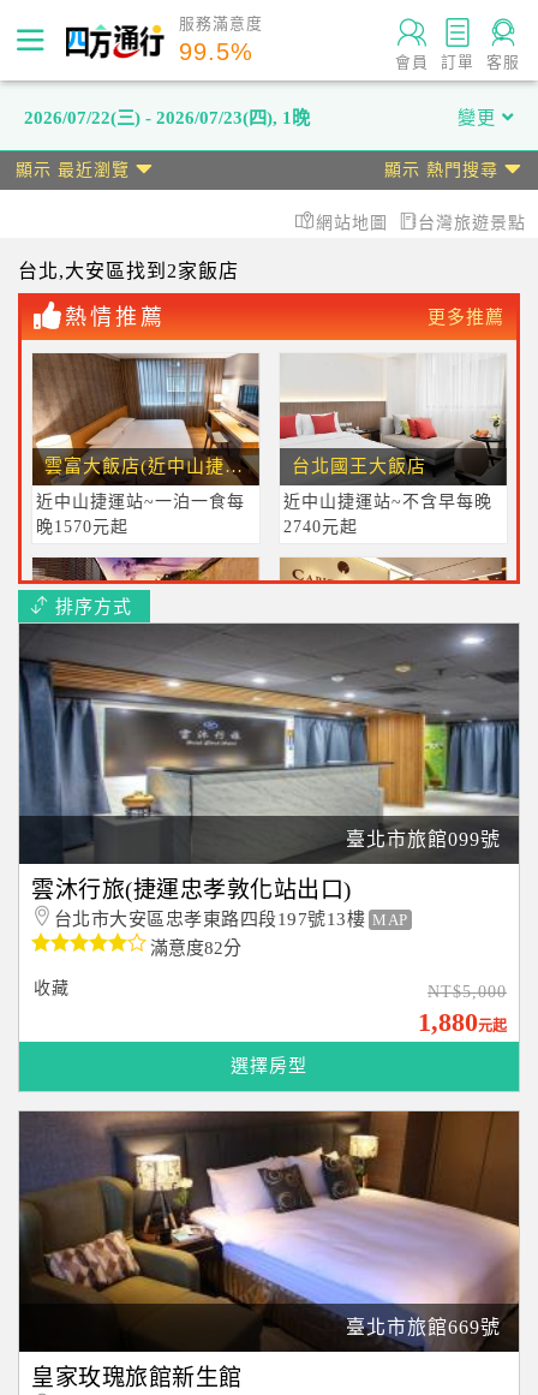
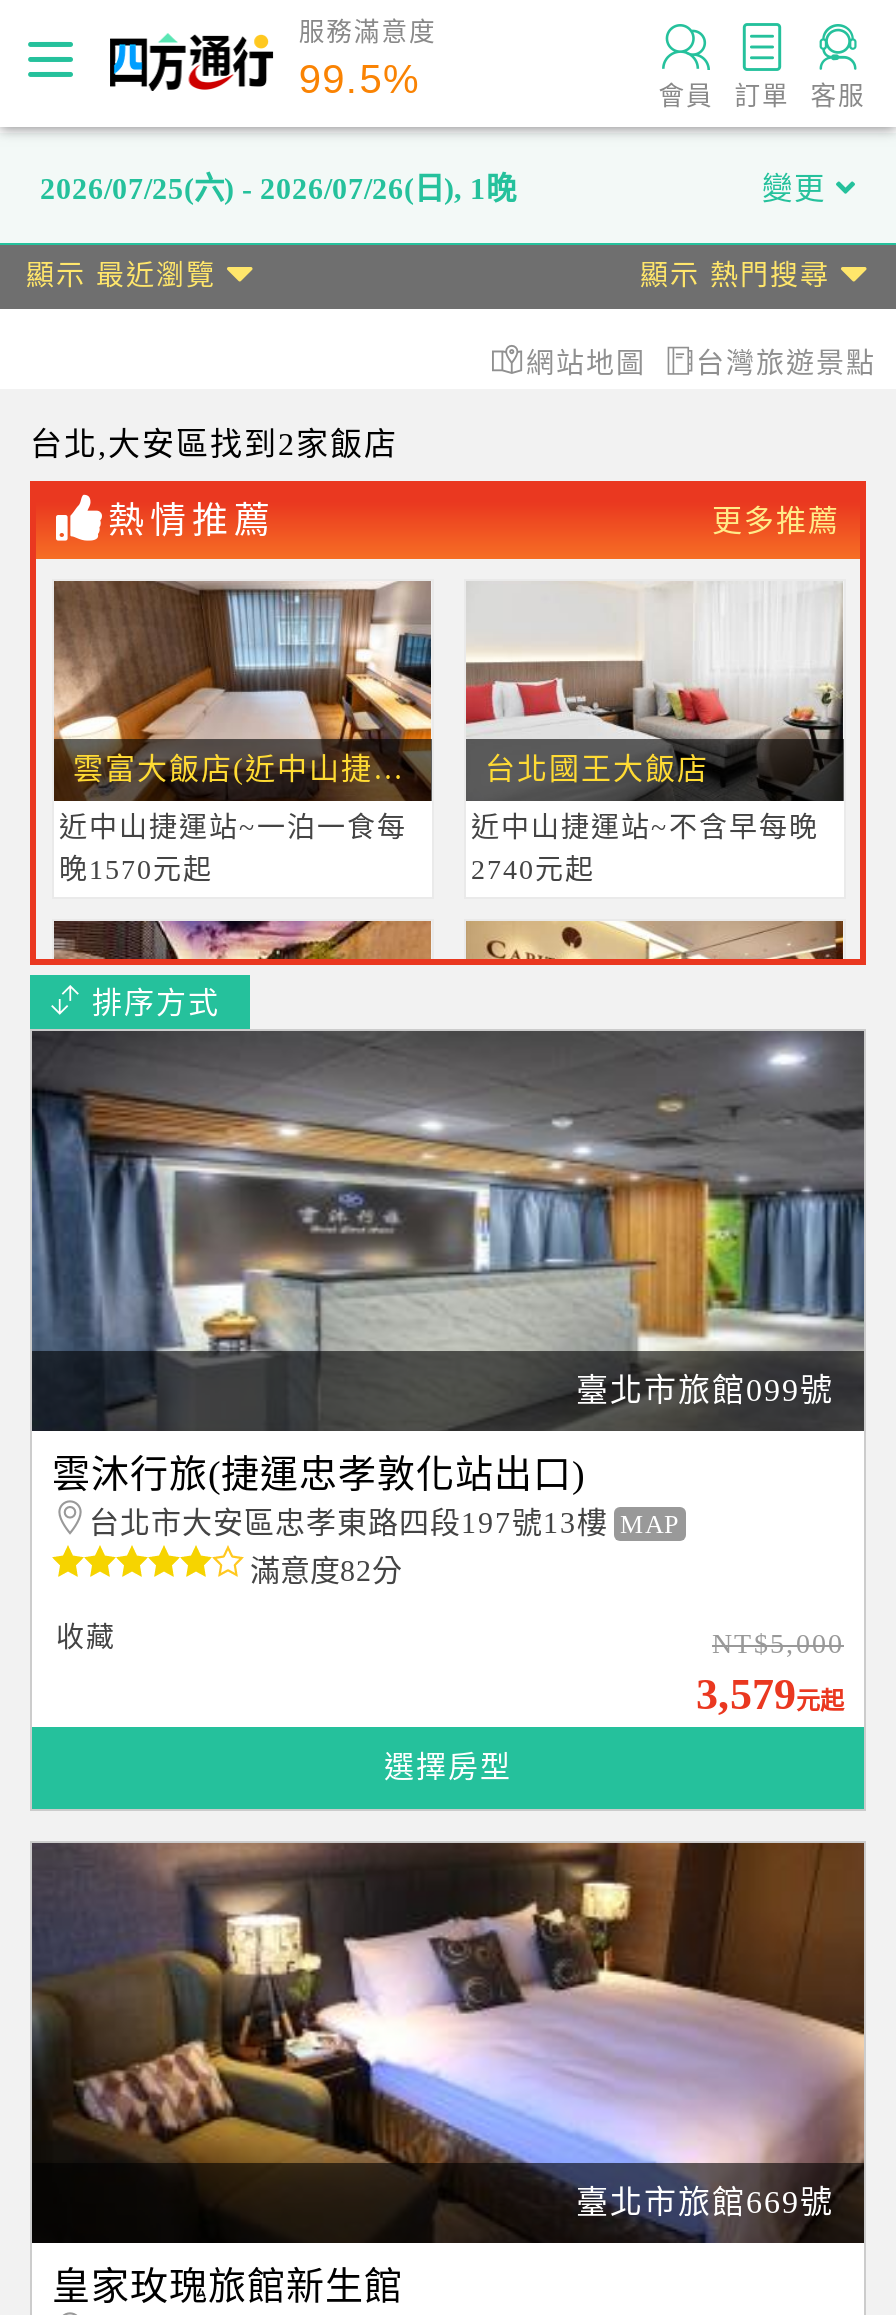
[24,107,310,127] 2026/07/22(三) - 2026/07/23(四), 1晚 -> [40,171,516,205] 2026/07/25(六) - 2026/07/26(日), 1晚
[418,1007,507,1037] 1,880元起 -> [696,1669,844,1719] 3,579元起

